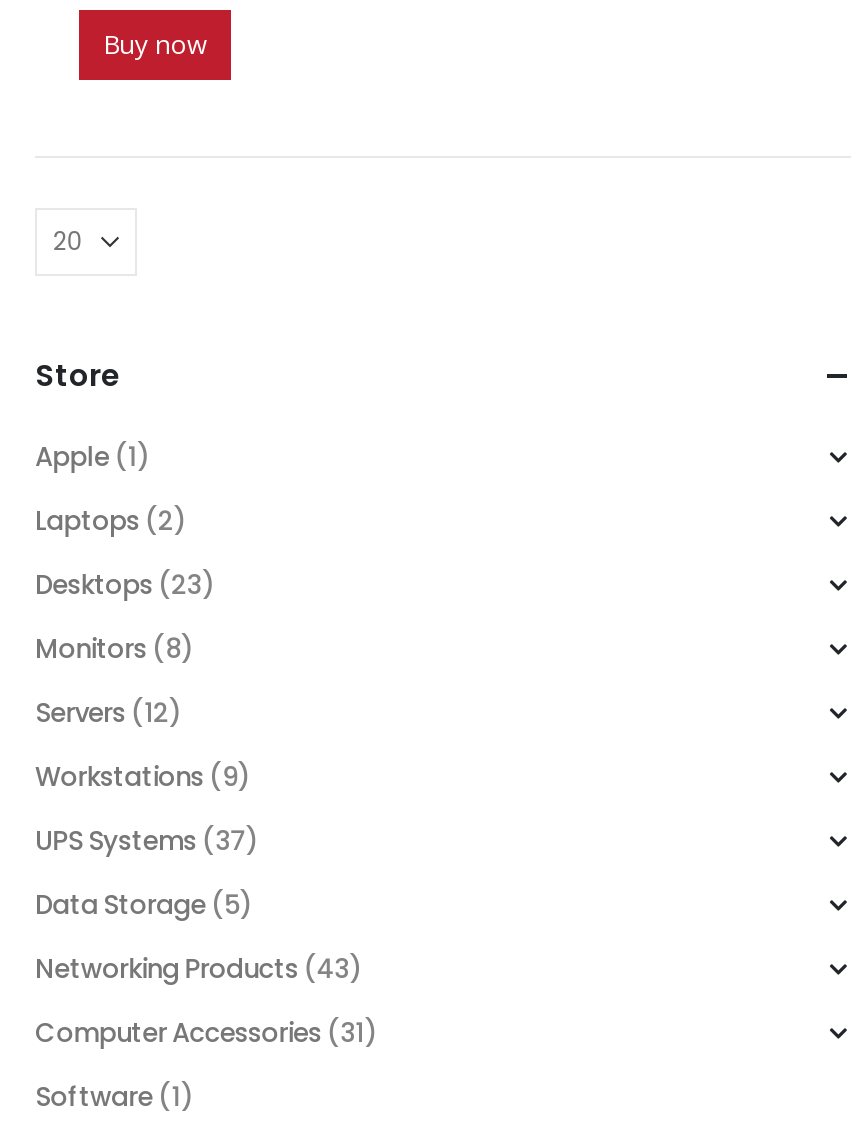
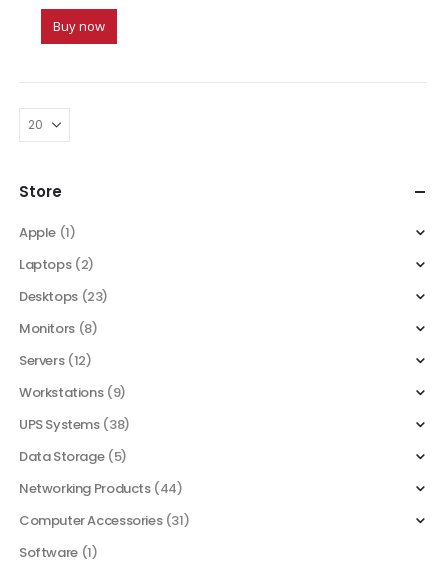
[35,822,257,860] UPS Systems (37) -> [19,415,130,434] UPS Systems (38)
[35,950,360,988] Networking Products (43) -> [19,479,183,498] Networking Products (44)

